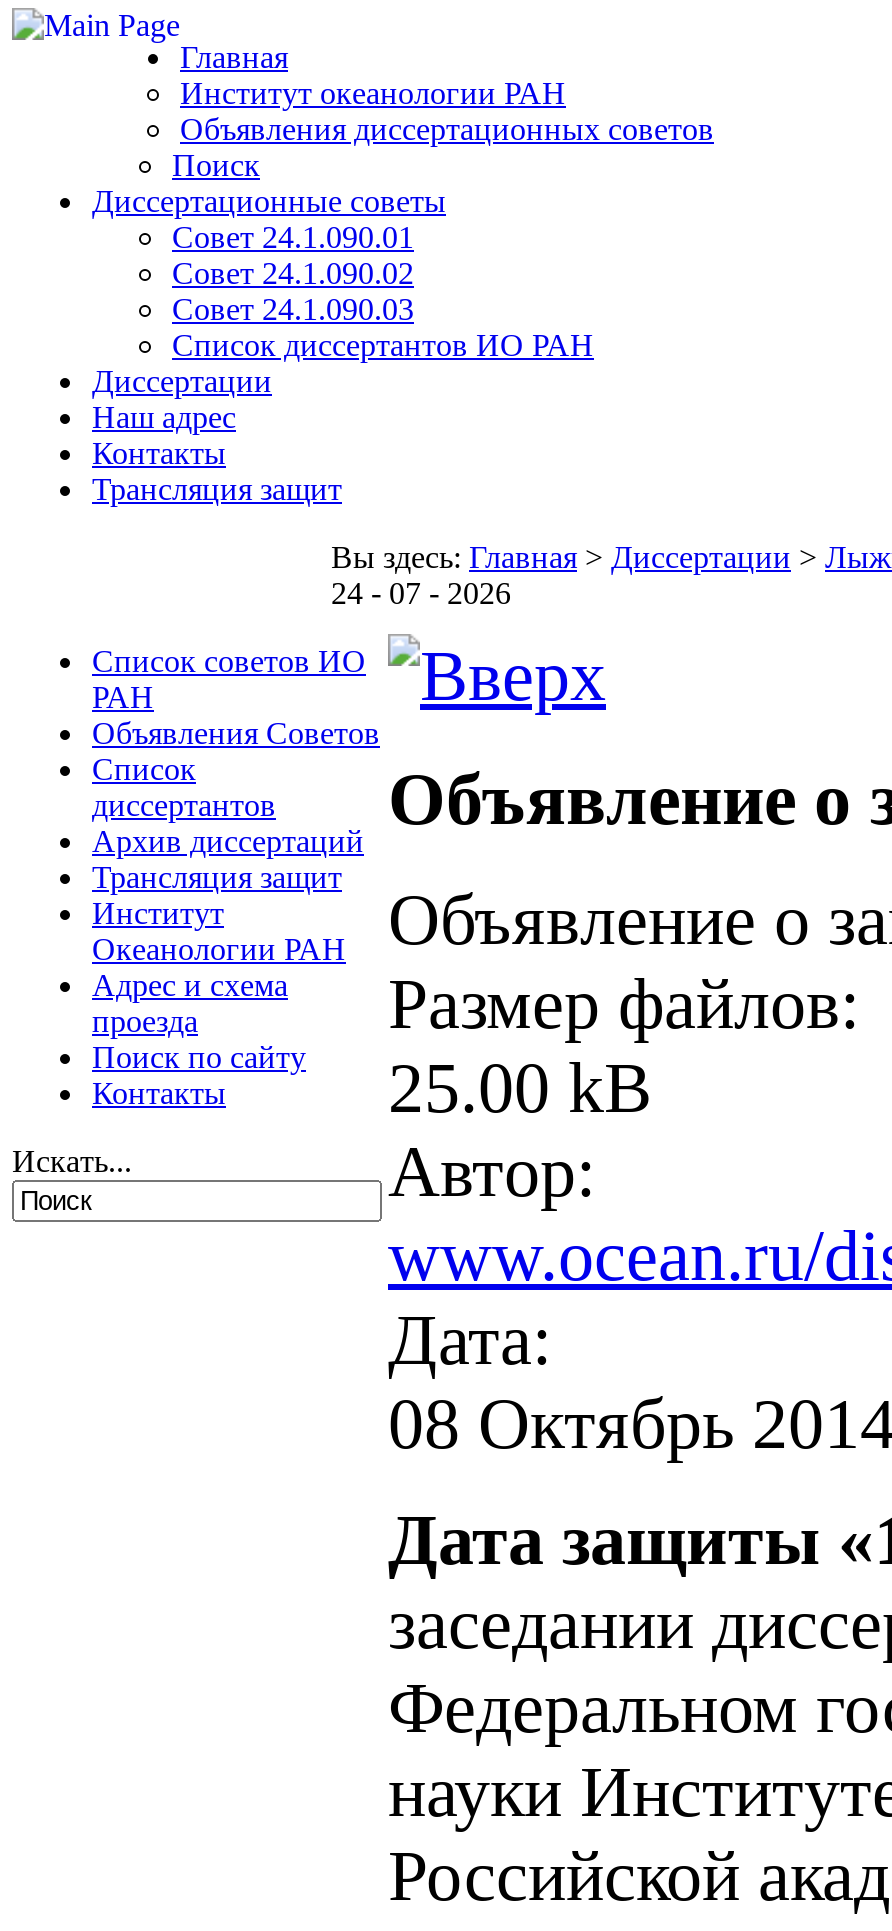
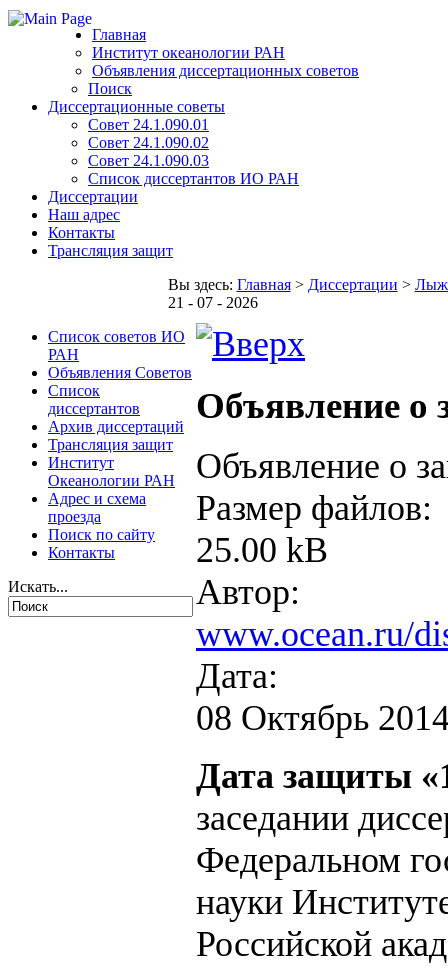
[331,576,511,610] 24 - 07 - 2026 -> [167,294,257,311] 21 - 07 - 2026

